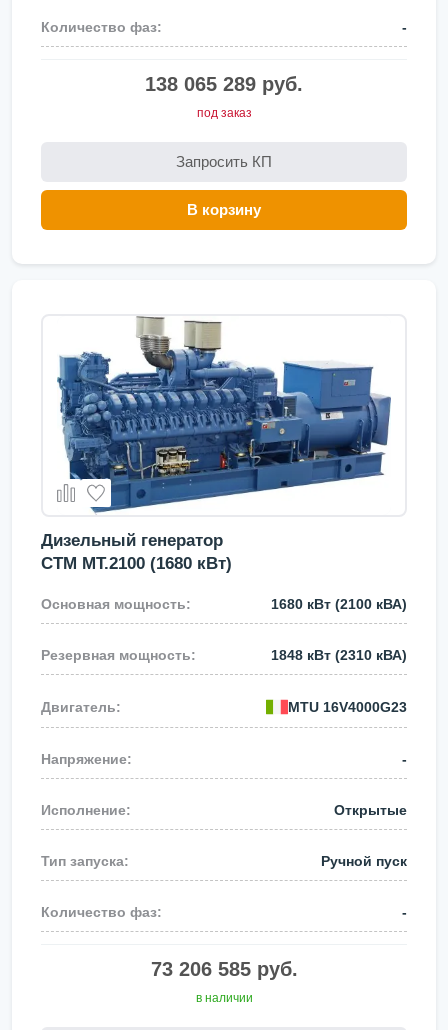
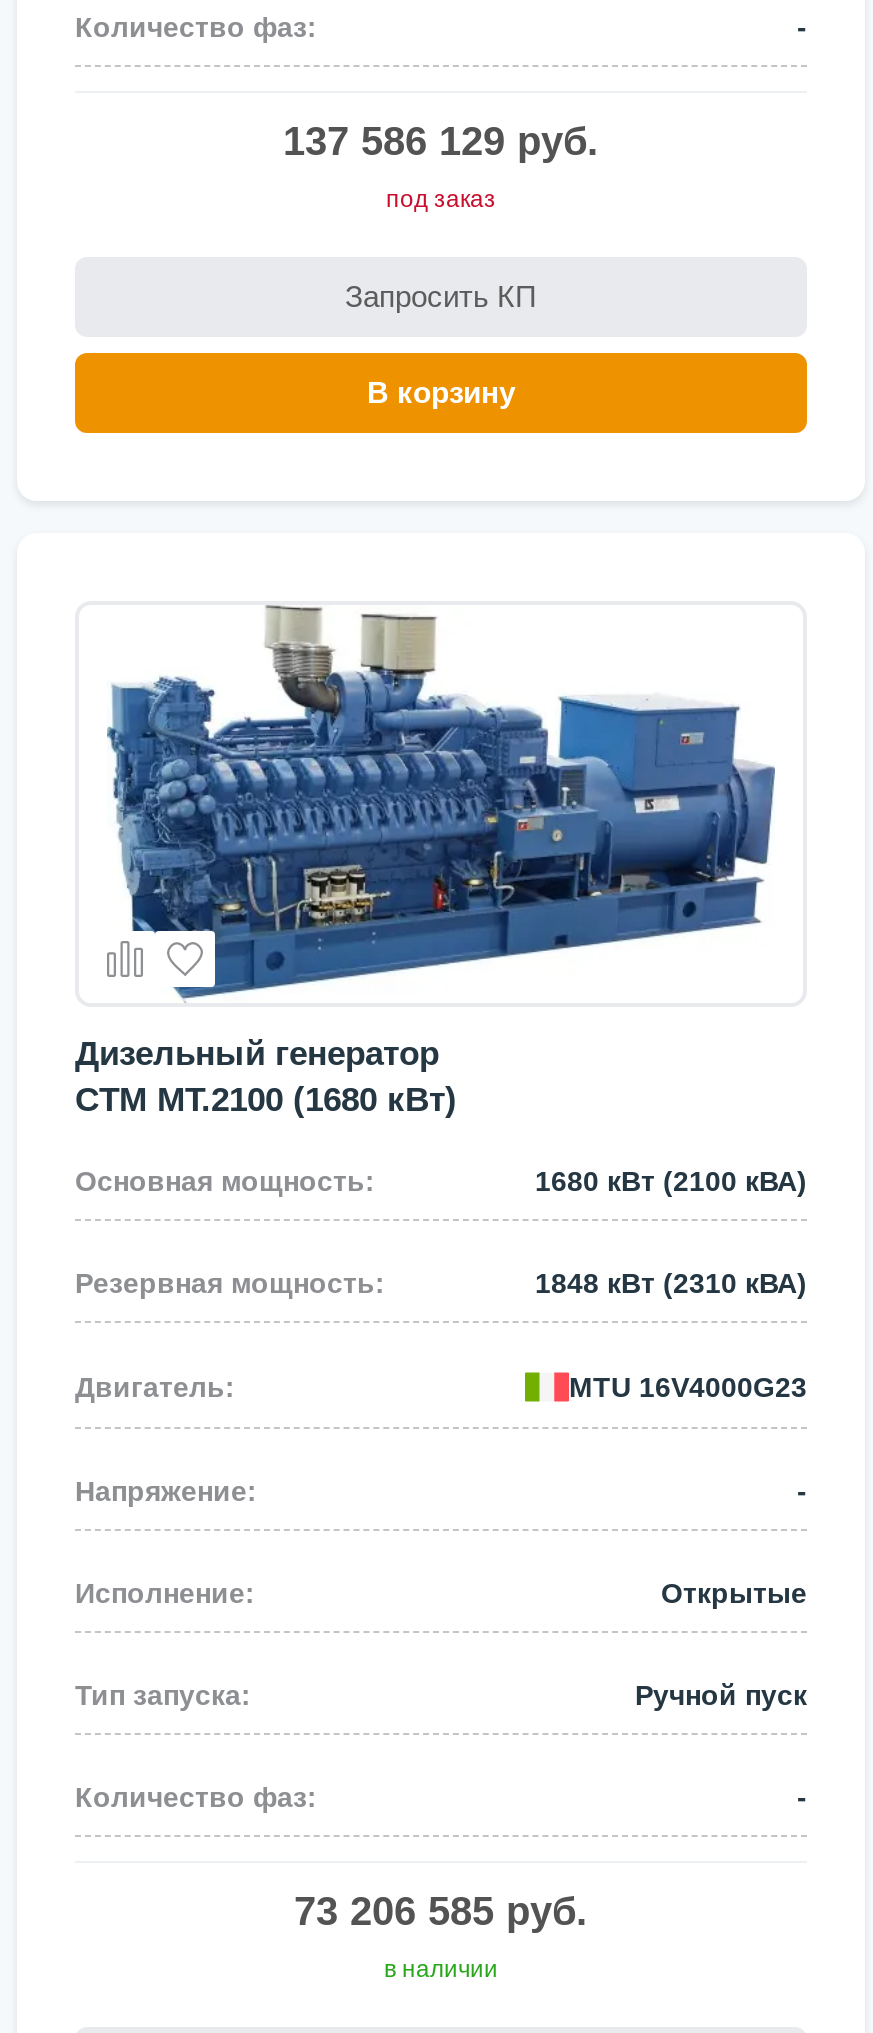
[145,73,303,95] 138 065 289 руб. -> [283,120,599,164] 137 586 129 руб.

